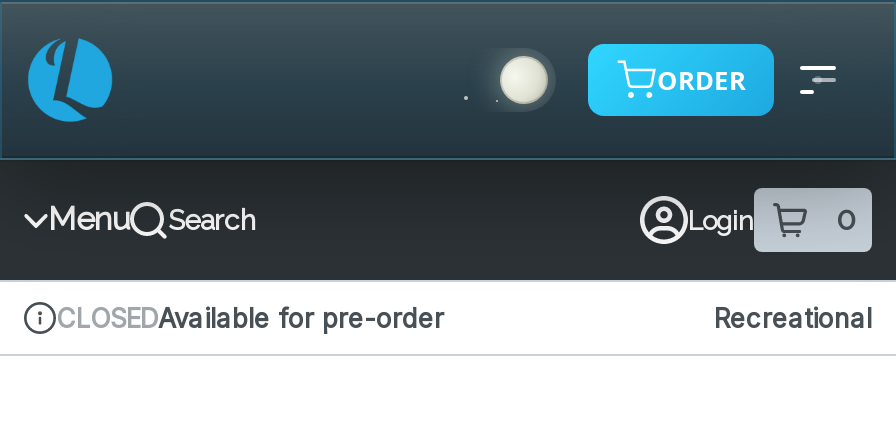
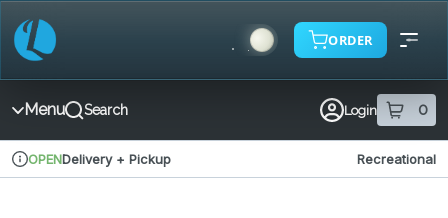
[56,301,444,334] CLOSEDAvailable for pre-order -> [28,150,171,167] OPENDelivery + Pickup

